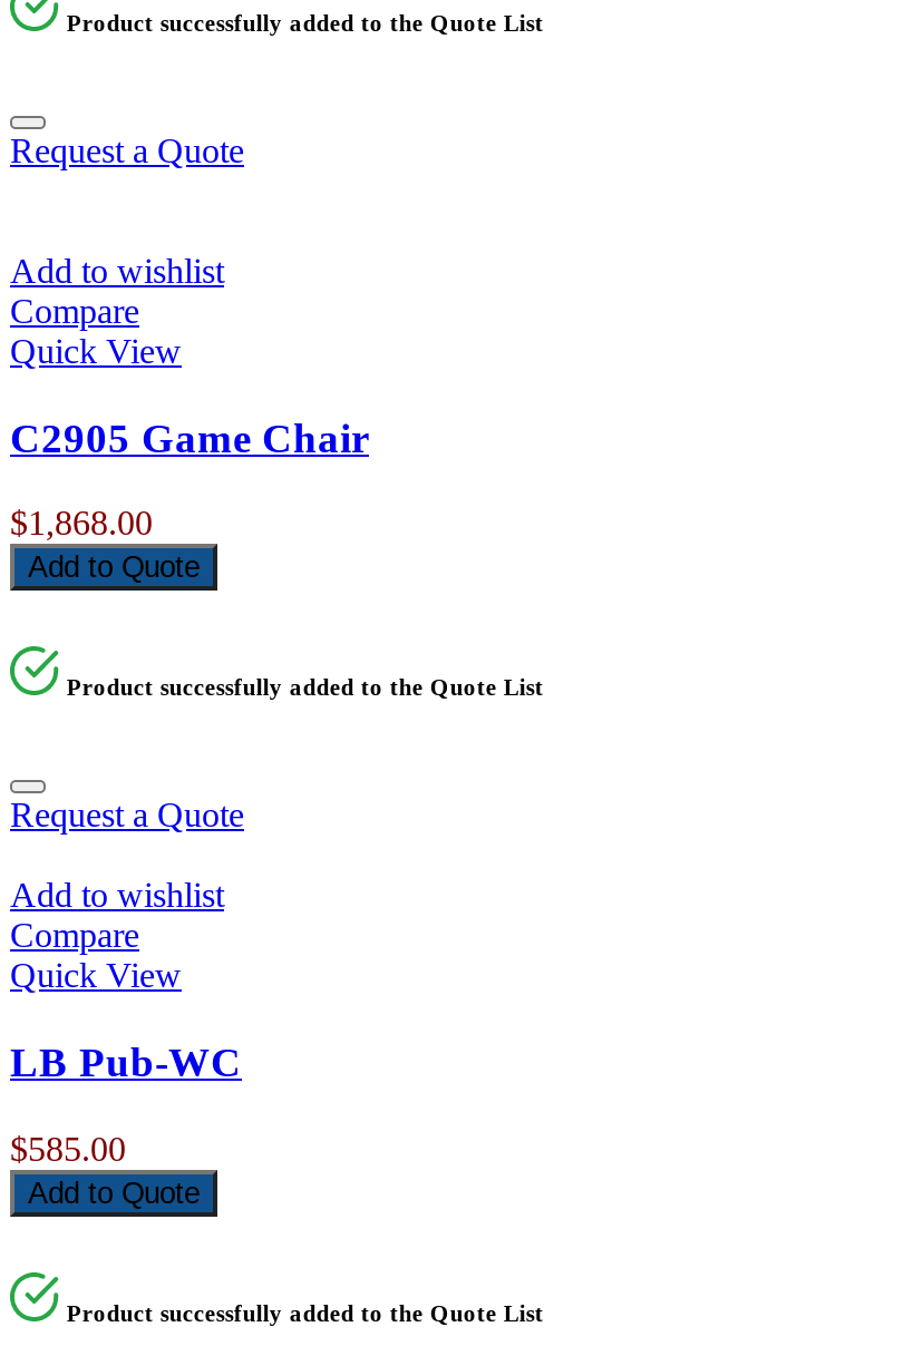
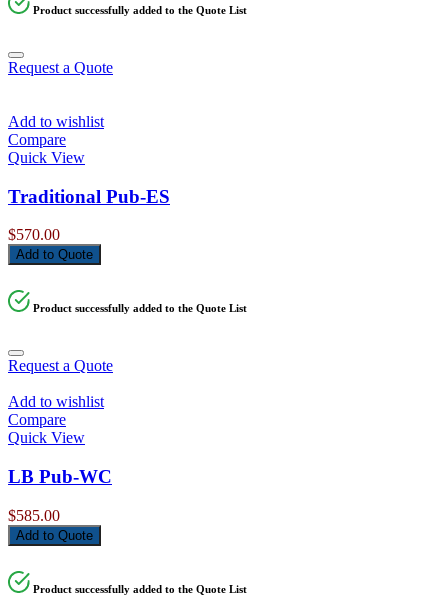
[10,414,369,461] C2905 Game Chair -> [8,186,170,207] Traditional Pub-ES
[10,505,153,543] $1,868.00 -> [8,226,60,243] $570.00

